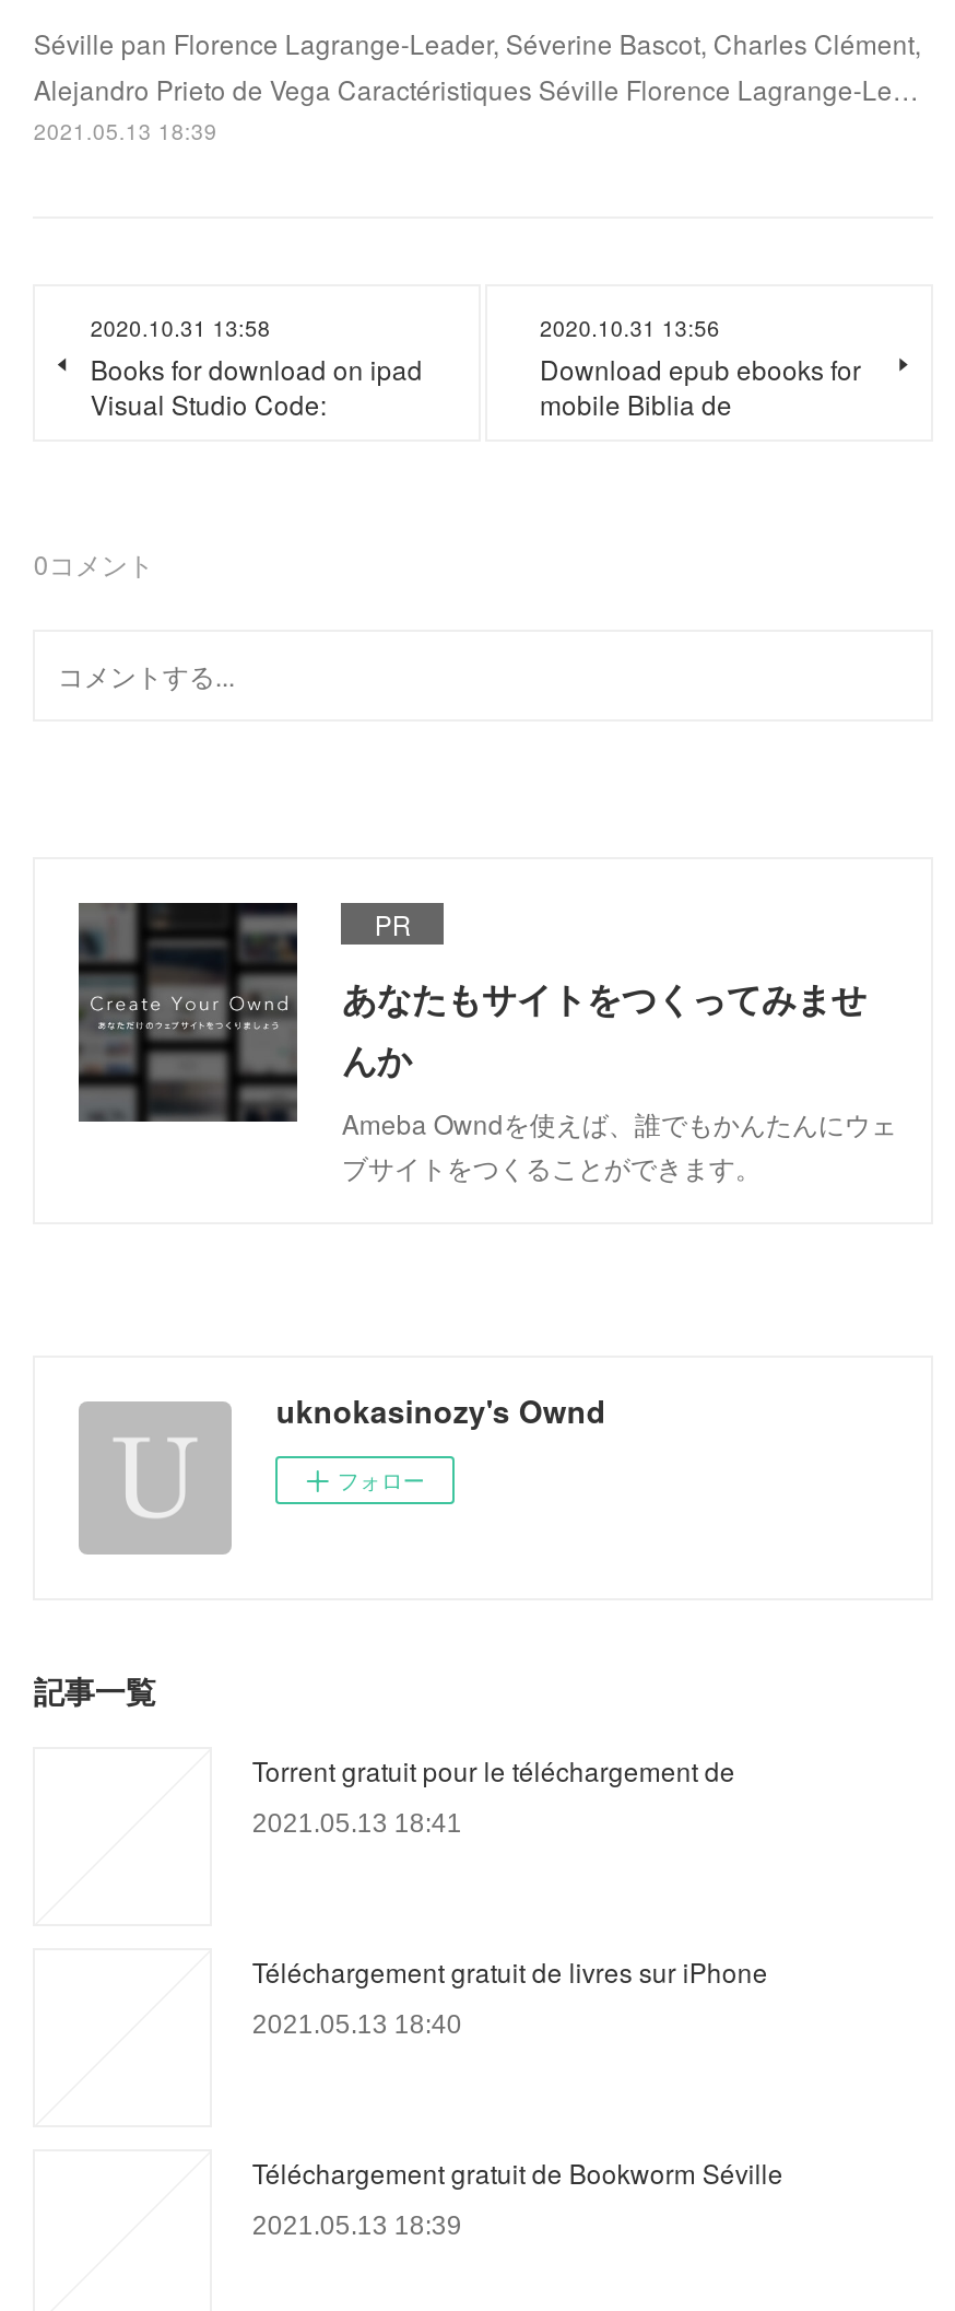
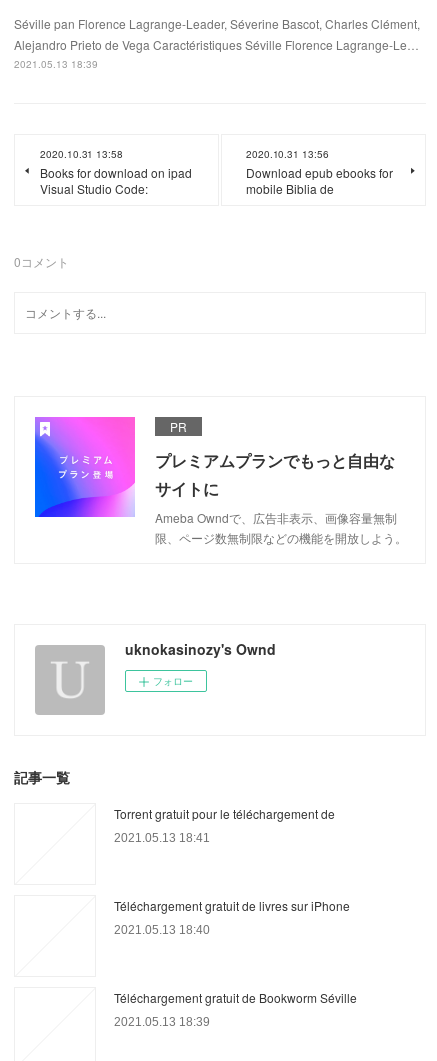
[76,901,897,1185] [image] | あなたもサイトをつくってみませ | んか | Ameba Owndを使えば、誰でもかんたんにウェ | ブサイトをつくることができます。 -> [34,416,407,546] [image] | プレミアムプランでもっと自由な | サイトに | Ameba Owndで、広告非表示、画像容量無制 | 限、ページ数無制限などの機能を開放しよう。

